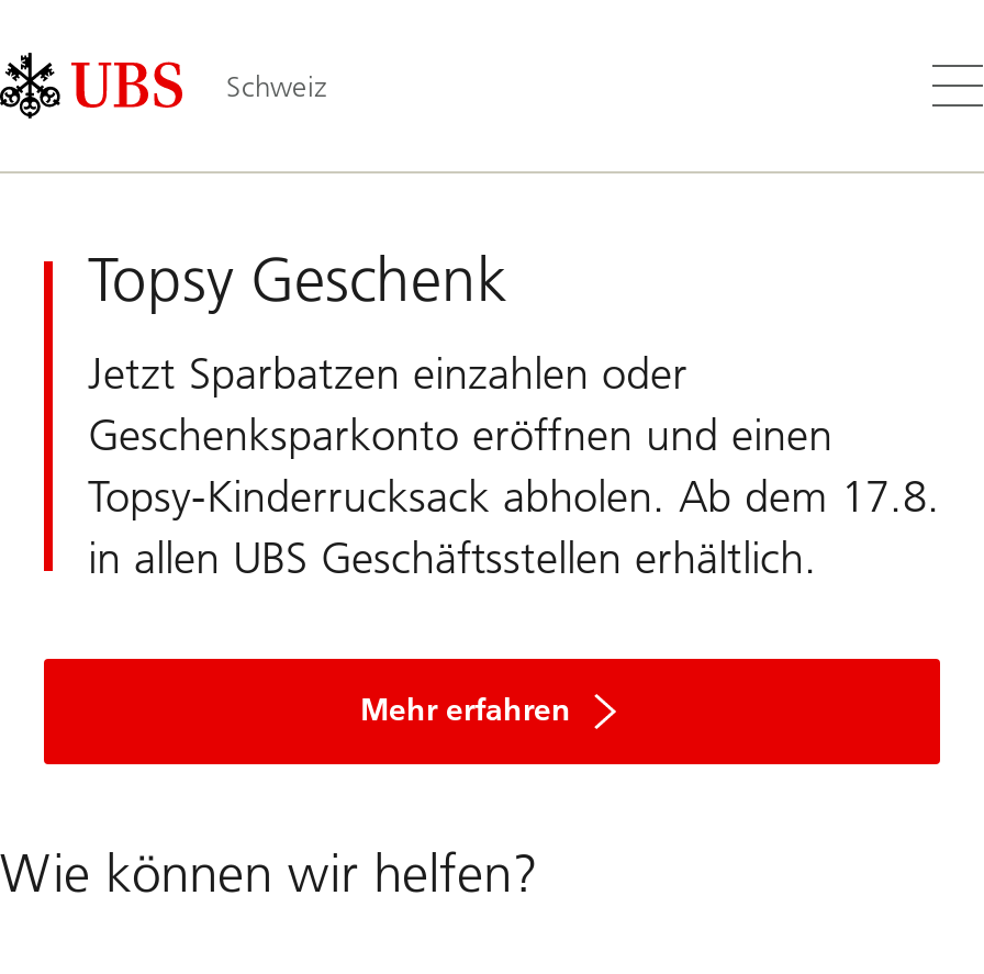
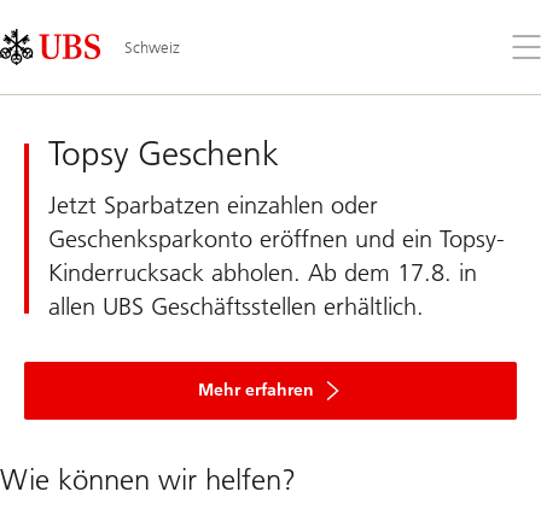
[88,409,940,584] Geschenksparkonto eröffnen und einen | Topsy-Kinderrucksack abholen. Ab dem 17.8. | in allen UBS Geschäftsstellen erhältlich. -> [48,224,505,321] Geschenksparkonto eröffnen und ein Topsy- | Kinderrucksack abholen. Ab dem 17.8. in | allen UBS Geschäftsstellen erhältlich.

